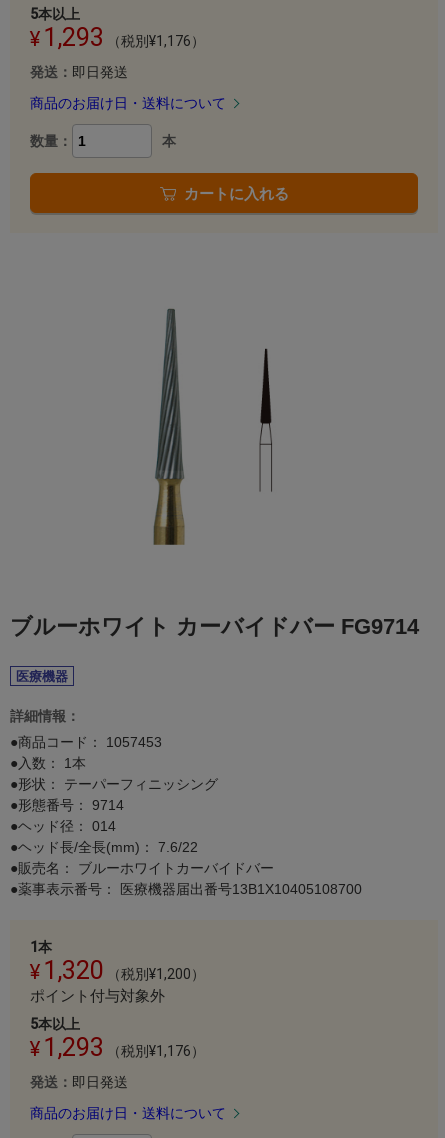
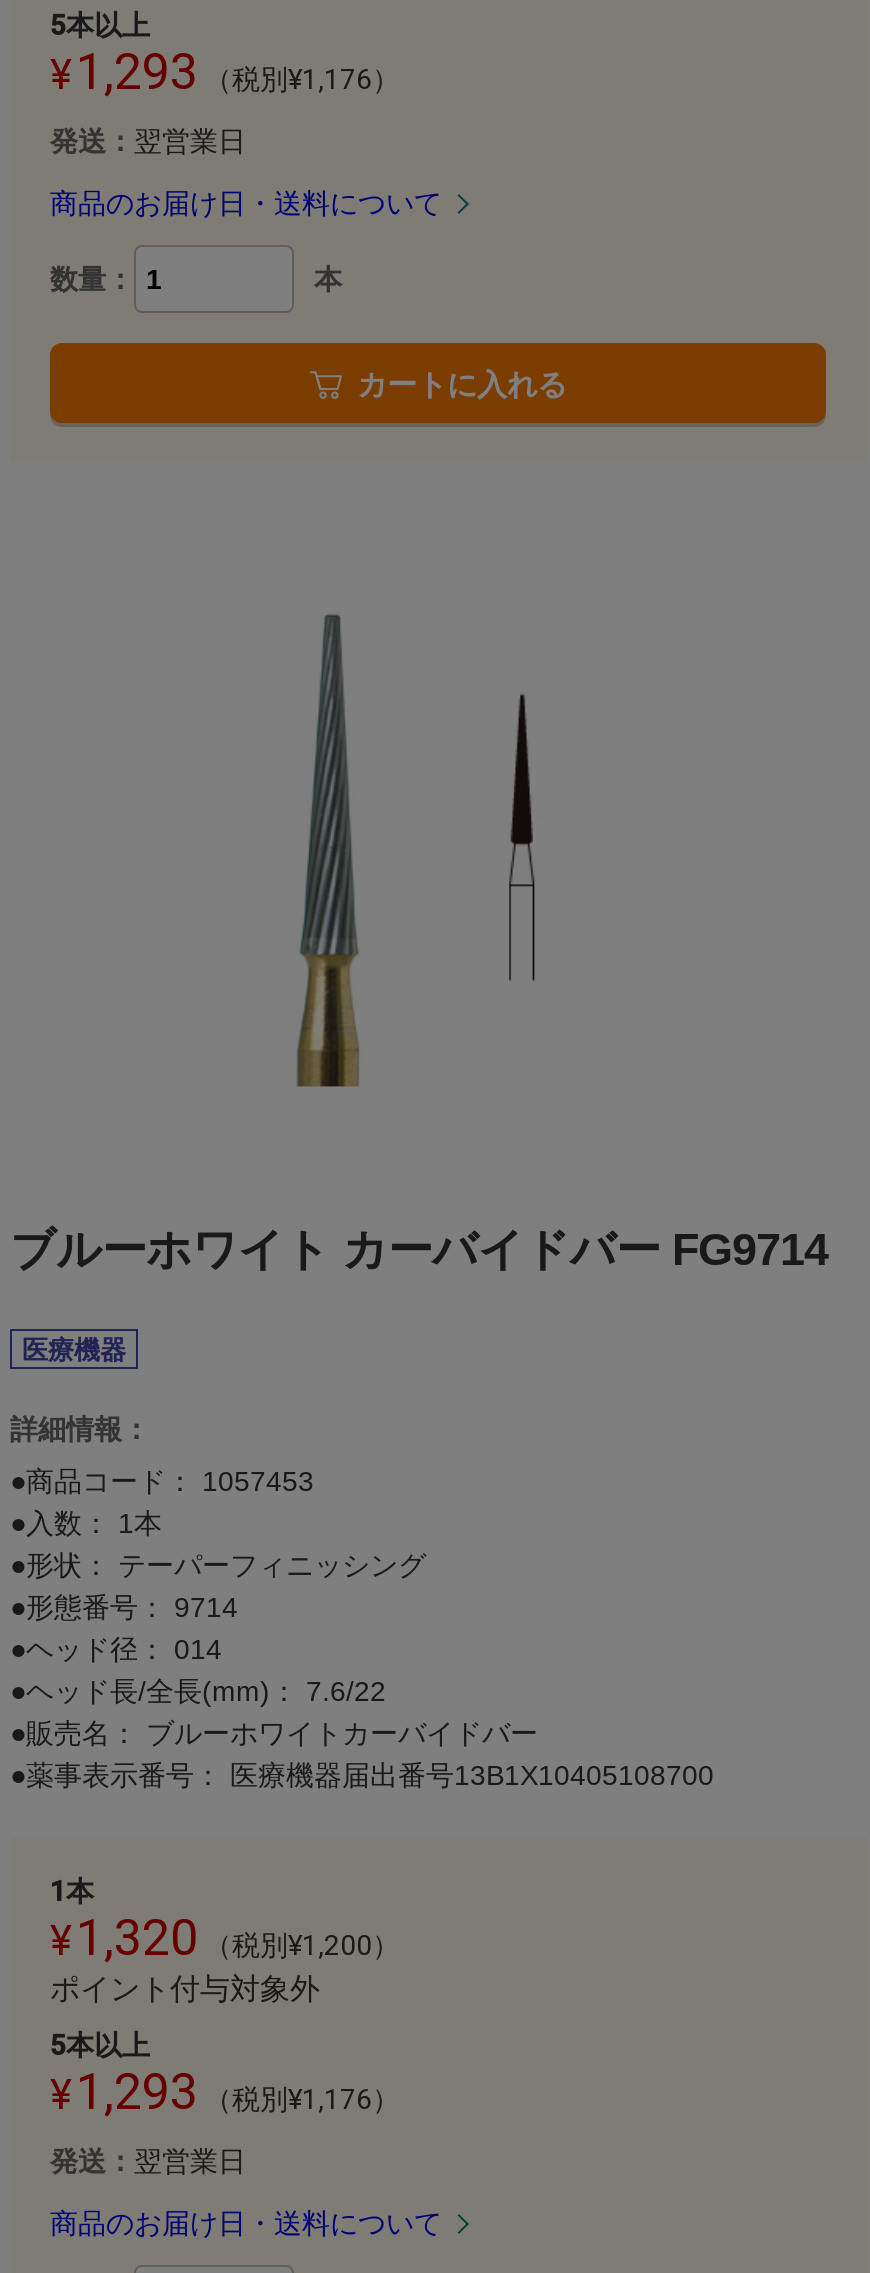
[30,64,128,80] 発送：即日発送 -> [50,125,246,157] 発送：翌営業日
[30,1074,128,1090] 発送：即日発送 -> [50,2145,246,2177] 発送：翌営業日

